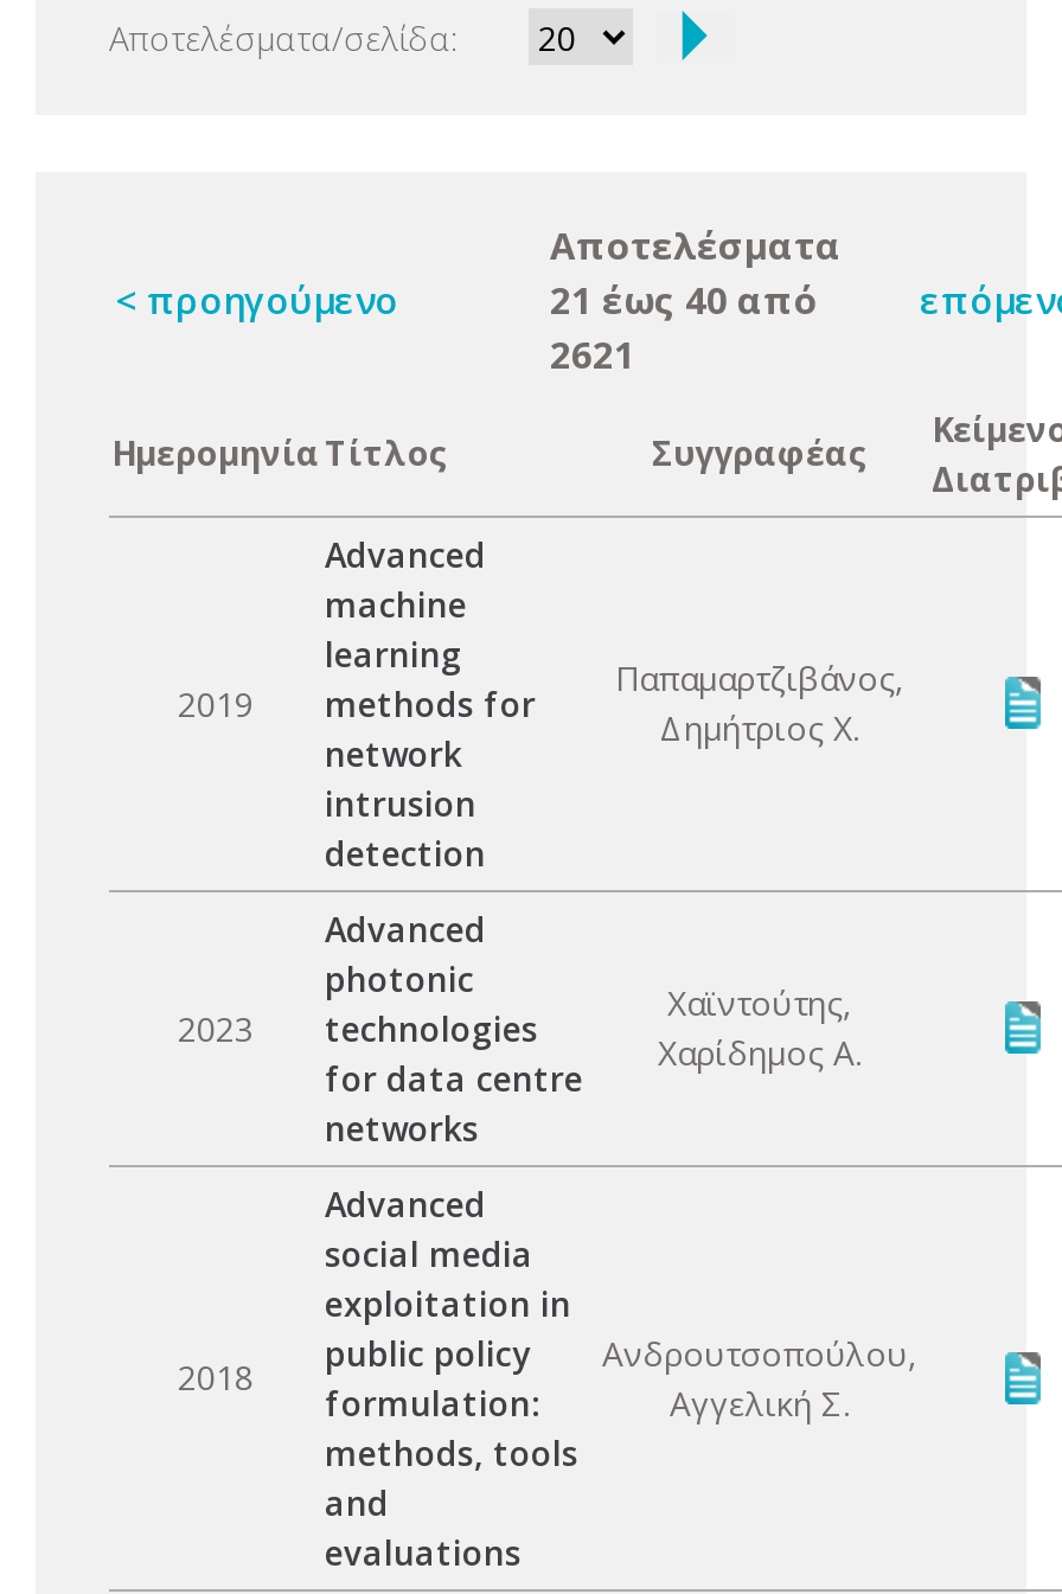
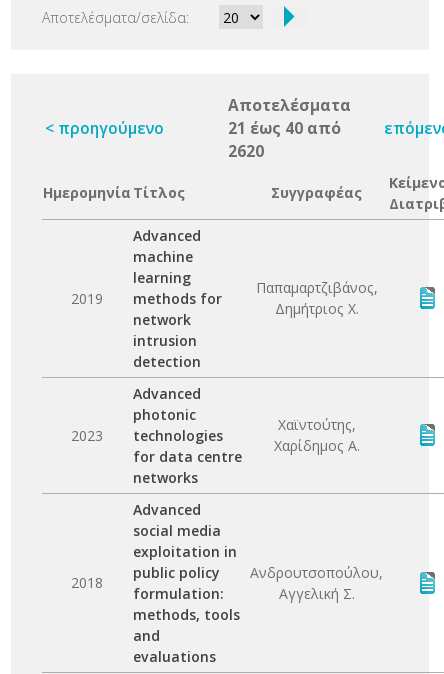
[550,328,635,380] 2621 -> [228,140,264,162] 2620

